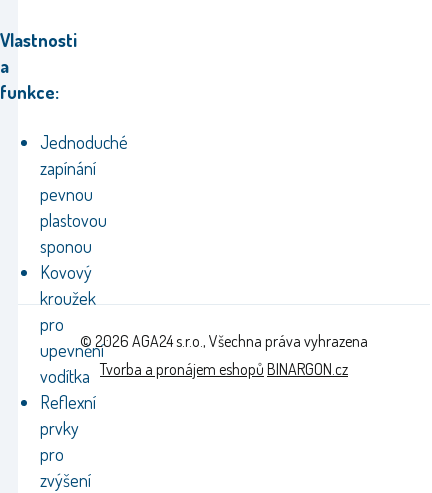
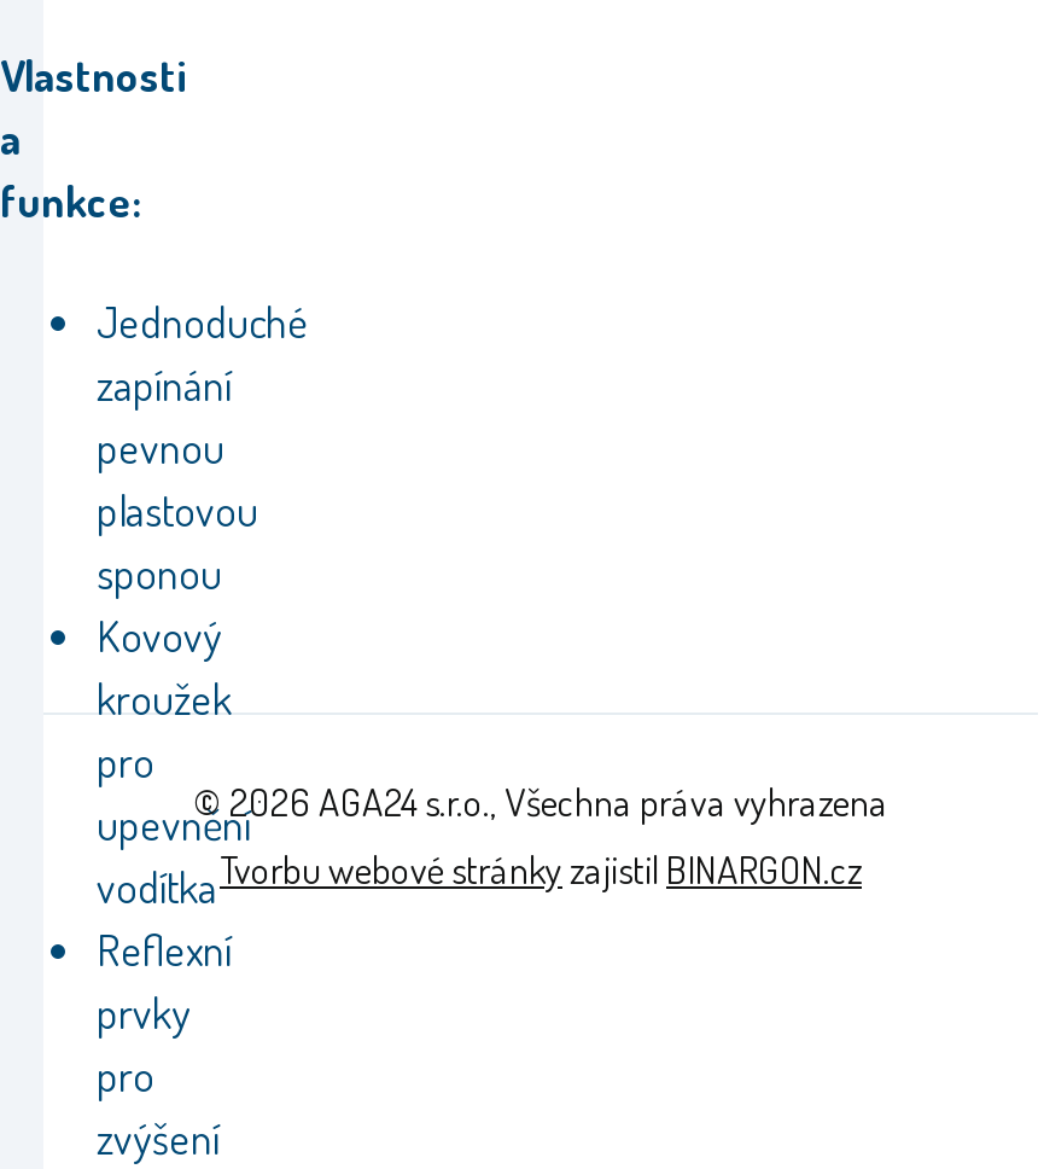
[100,359,348,379] Tvorba a pronájem eshopů BINARGON.cz -> [220,844,862,893] Tvorbu webové stránky zajistil BINARGON.cz

